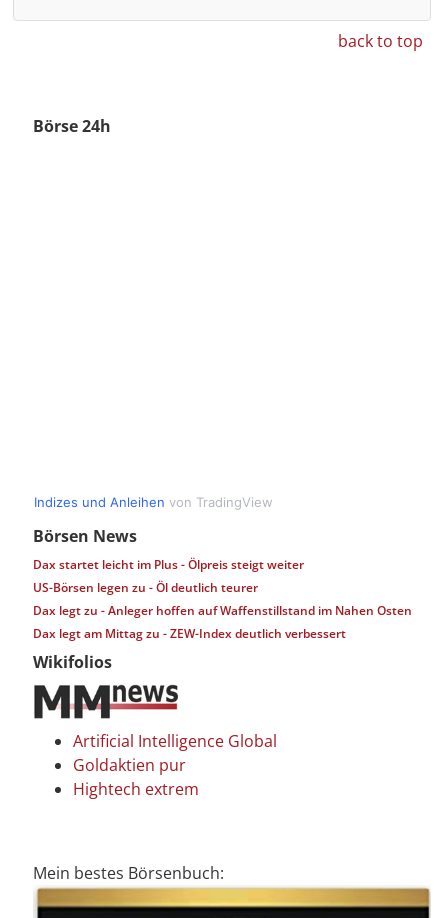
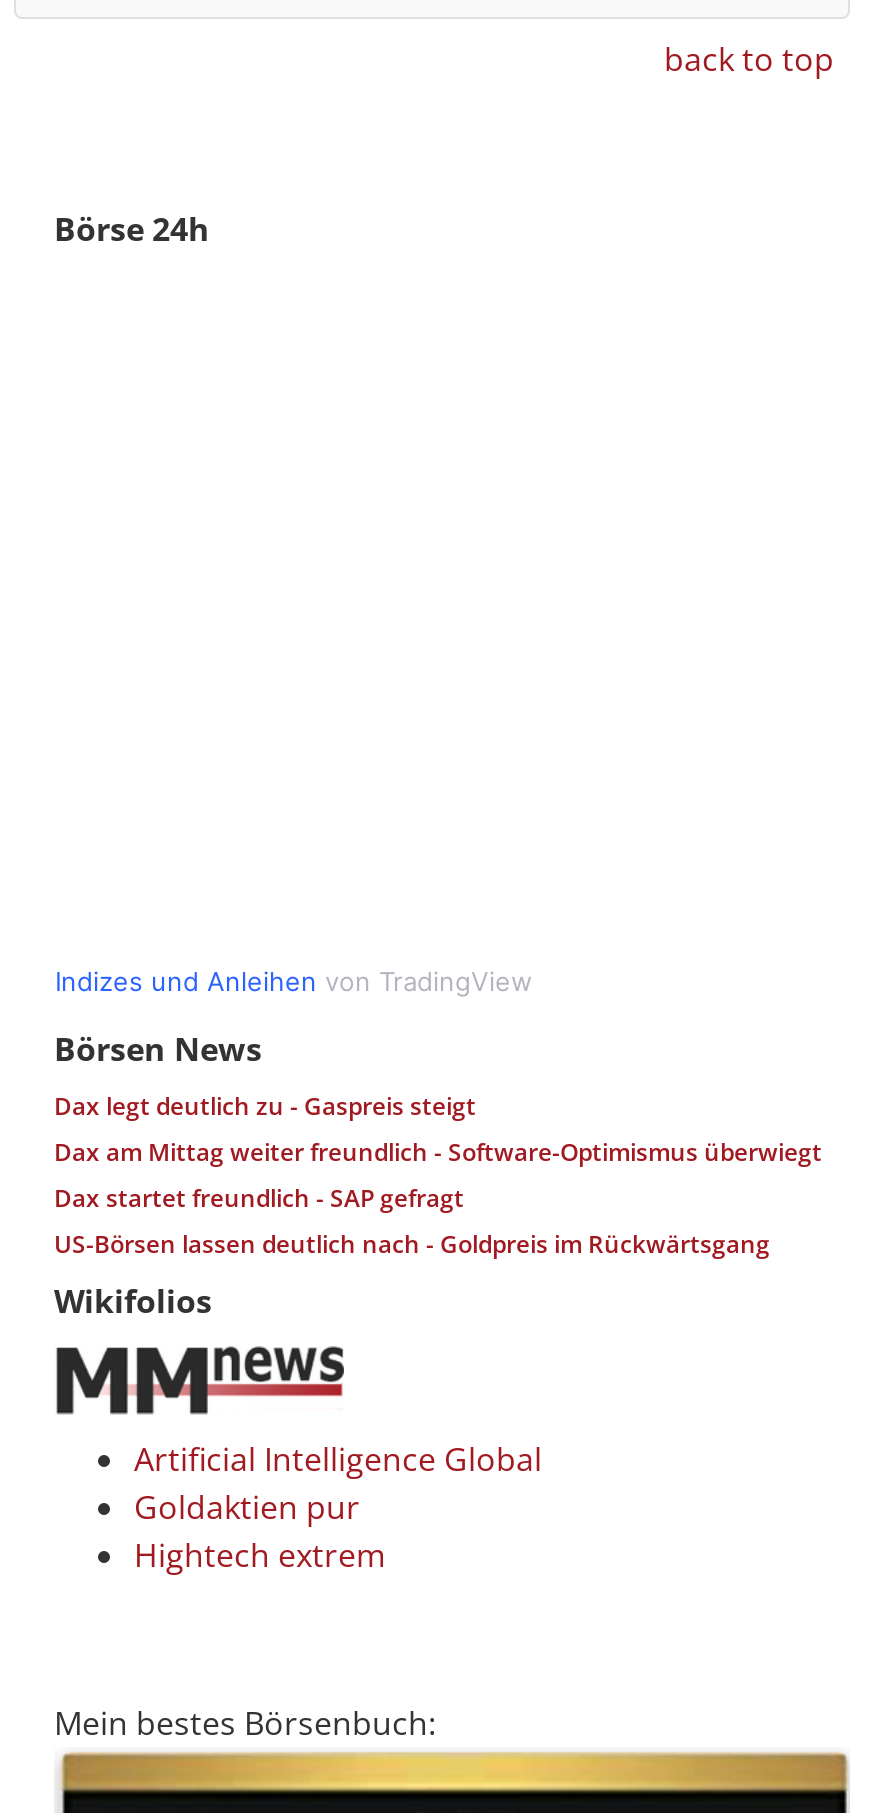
[33,556,412,642] Dax startet leicht im Plus - Ölpreis steigt weiter | US-Börsen legen zu - Öl deutlich teurer | Dax legt zu - Anleger hoffen auf Waffenstillstand im Nahen Osten | Dax legt am Mittag zu - ZEW-Index deutlich verbessert -> [54,1089,822,1261] Dax legt deutlich zu - Gaspreis steigt | Dax am Mittag weiter freundlich - Software-Optimismus überwiegt | Dax startet freundlich - SAP gefragt | US-Börsen lassen deutlich nach - Goldpreis im Rückwärtsgang

